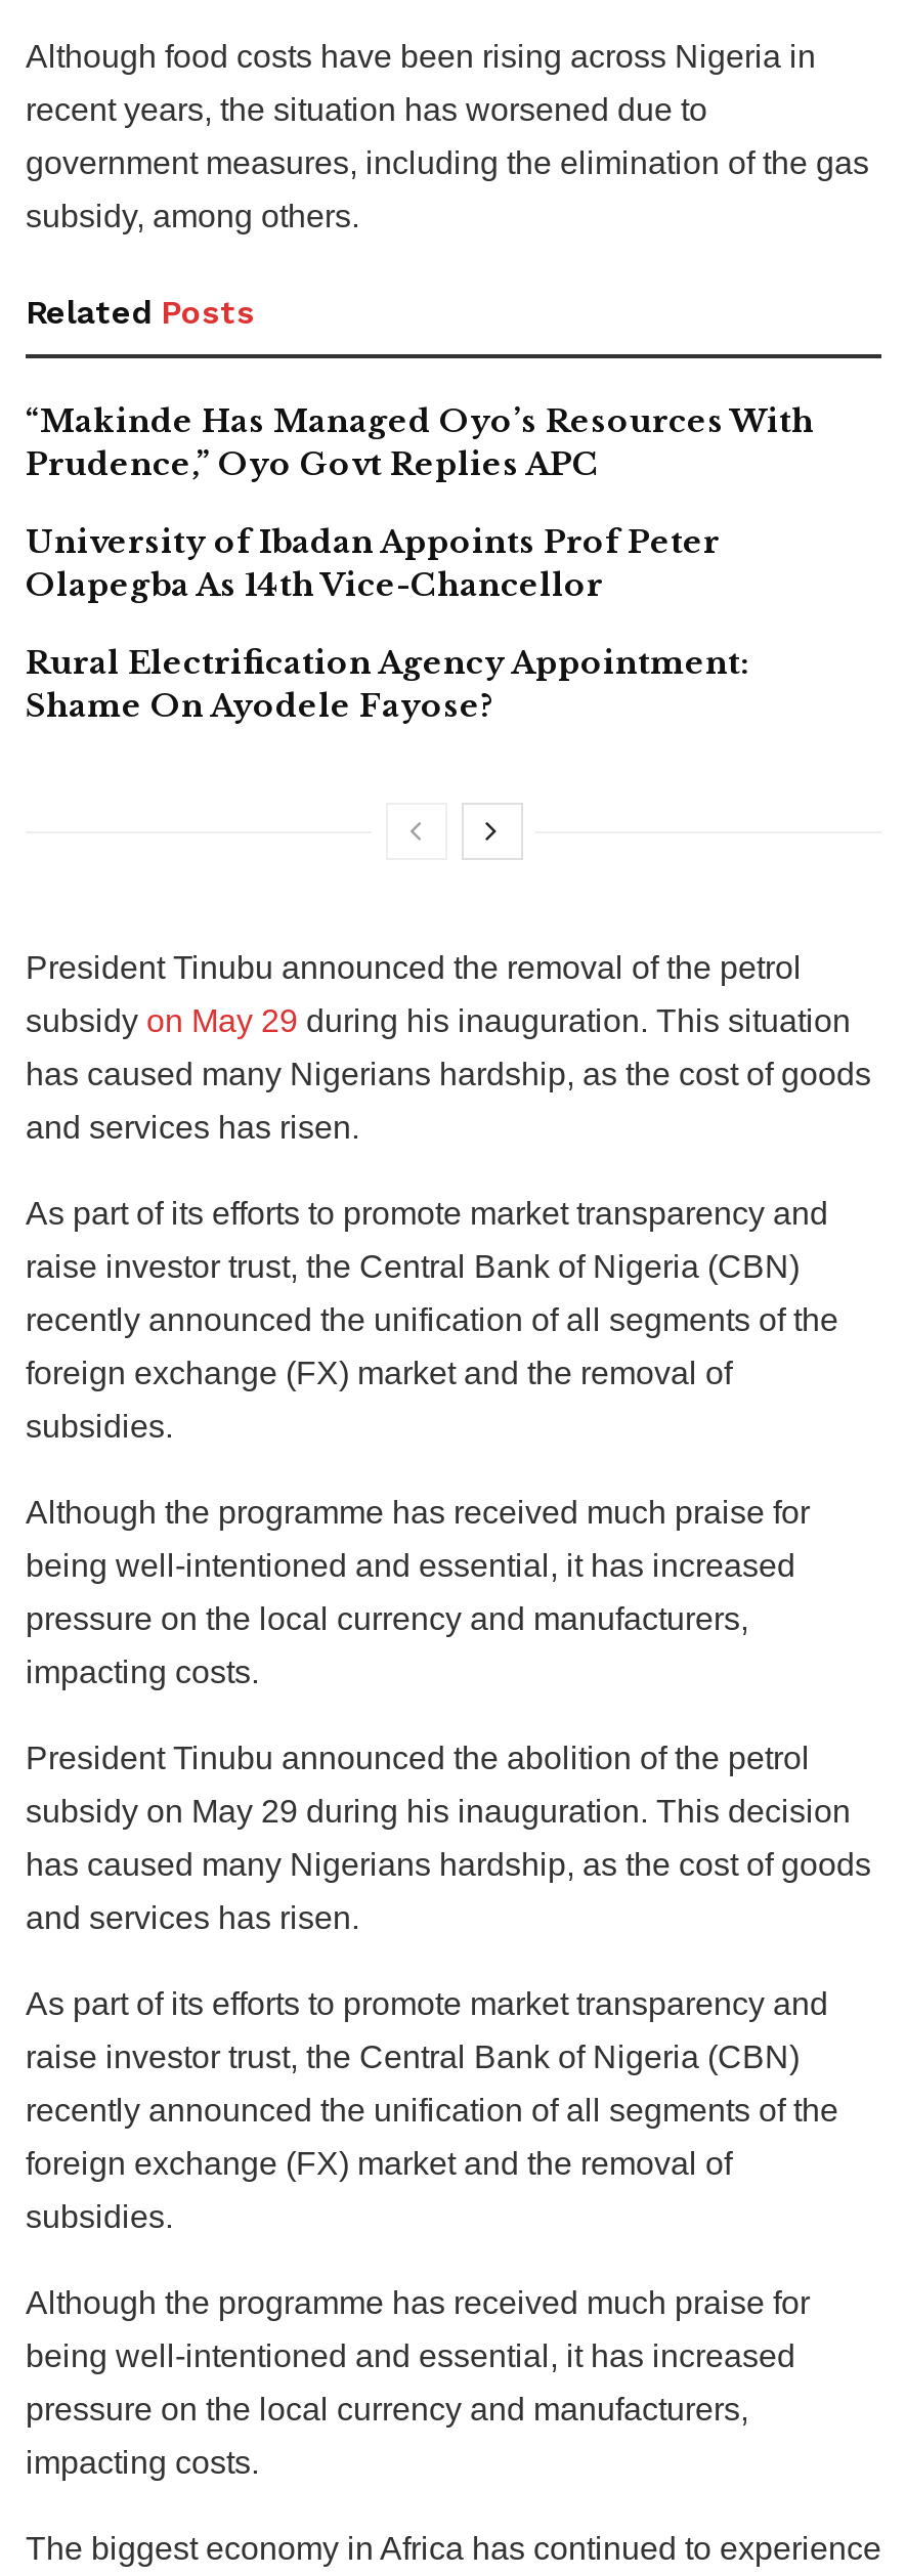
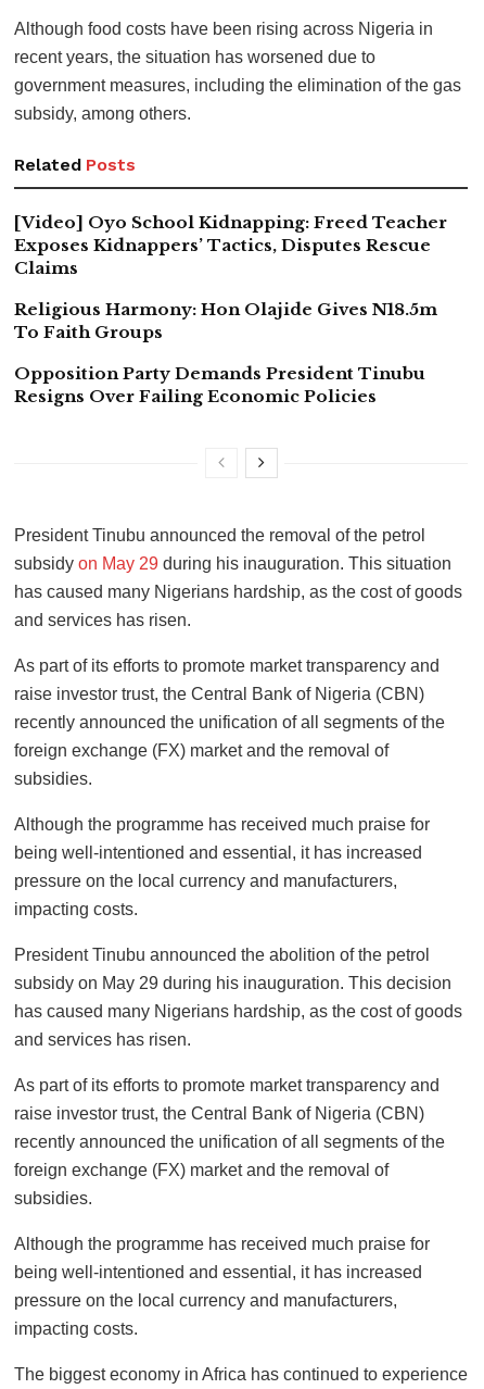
[26,402,814,484] “Makinde Has Managed Oyo’s Resources With | Prudence,” Oyo Govt Replies APC -> [14,212,447,279] [Video] Oyo School Kidnapping: Freed Teacher | Exposes Kidnappers’ Tactics, Disputes Rescue | Claims
[26,523,720,605] University of Ibadan Appoints Prof Peter | Olapegba As 14th Vice-Chancellor -> [14,299,437,343] Religious Harmony: Hon Olajide Gives N18.5m | To Faith Groups
[26,644,748,726] Rural Electrification Agency Appointment: | Shame On Ayodele Fayose? -> [14,363,425,407] Opposition Party Demands President Tinubu | Resigns Over Failing Economic Policies

